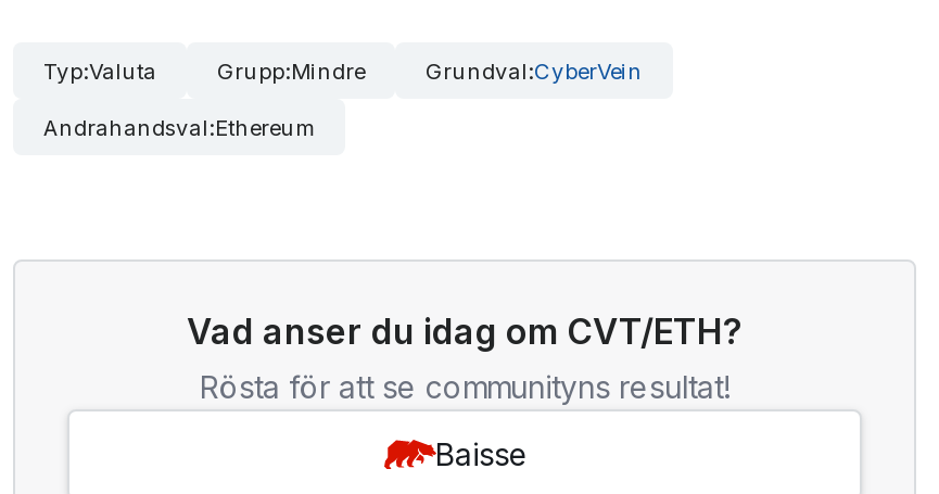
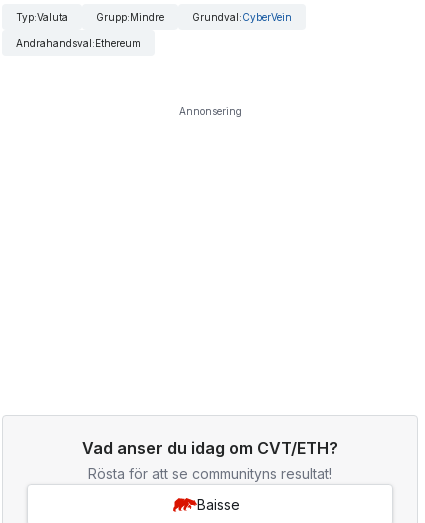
none -> [178,105,241,117] Annonsering

